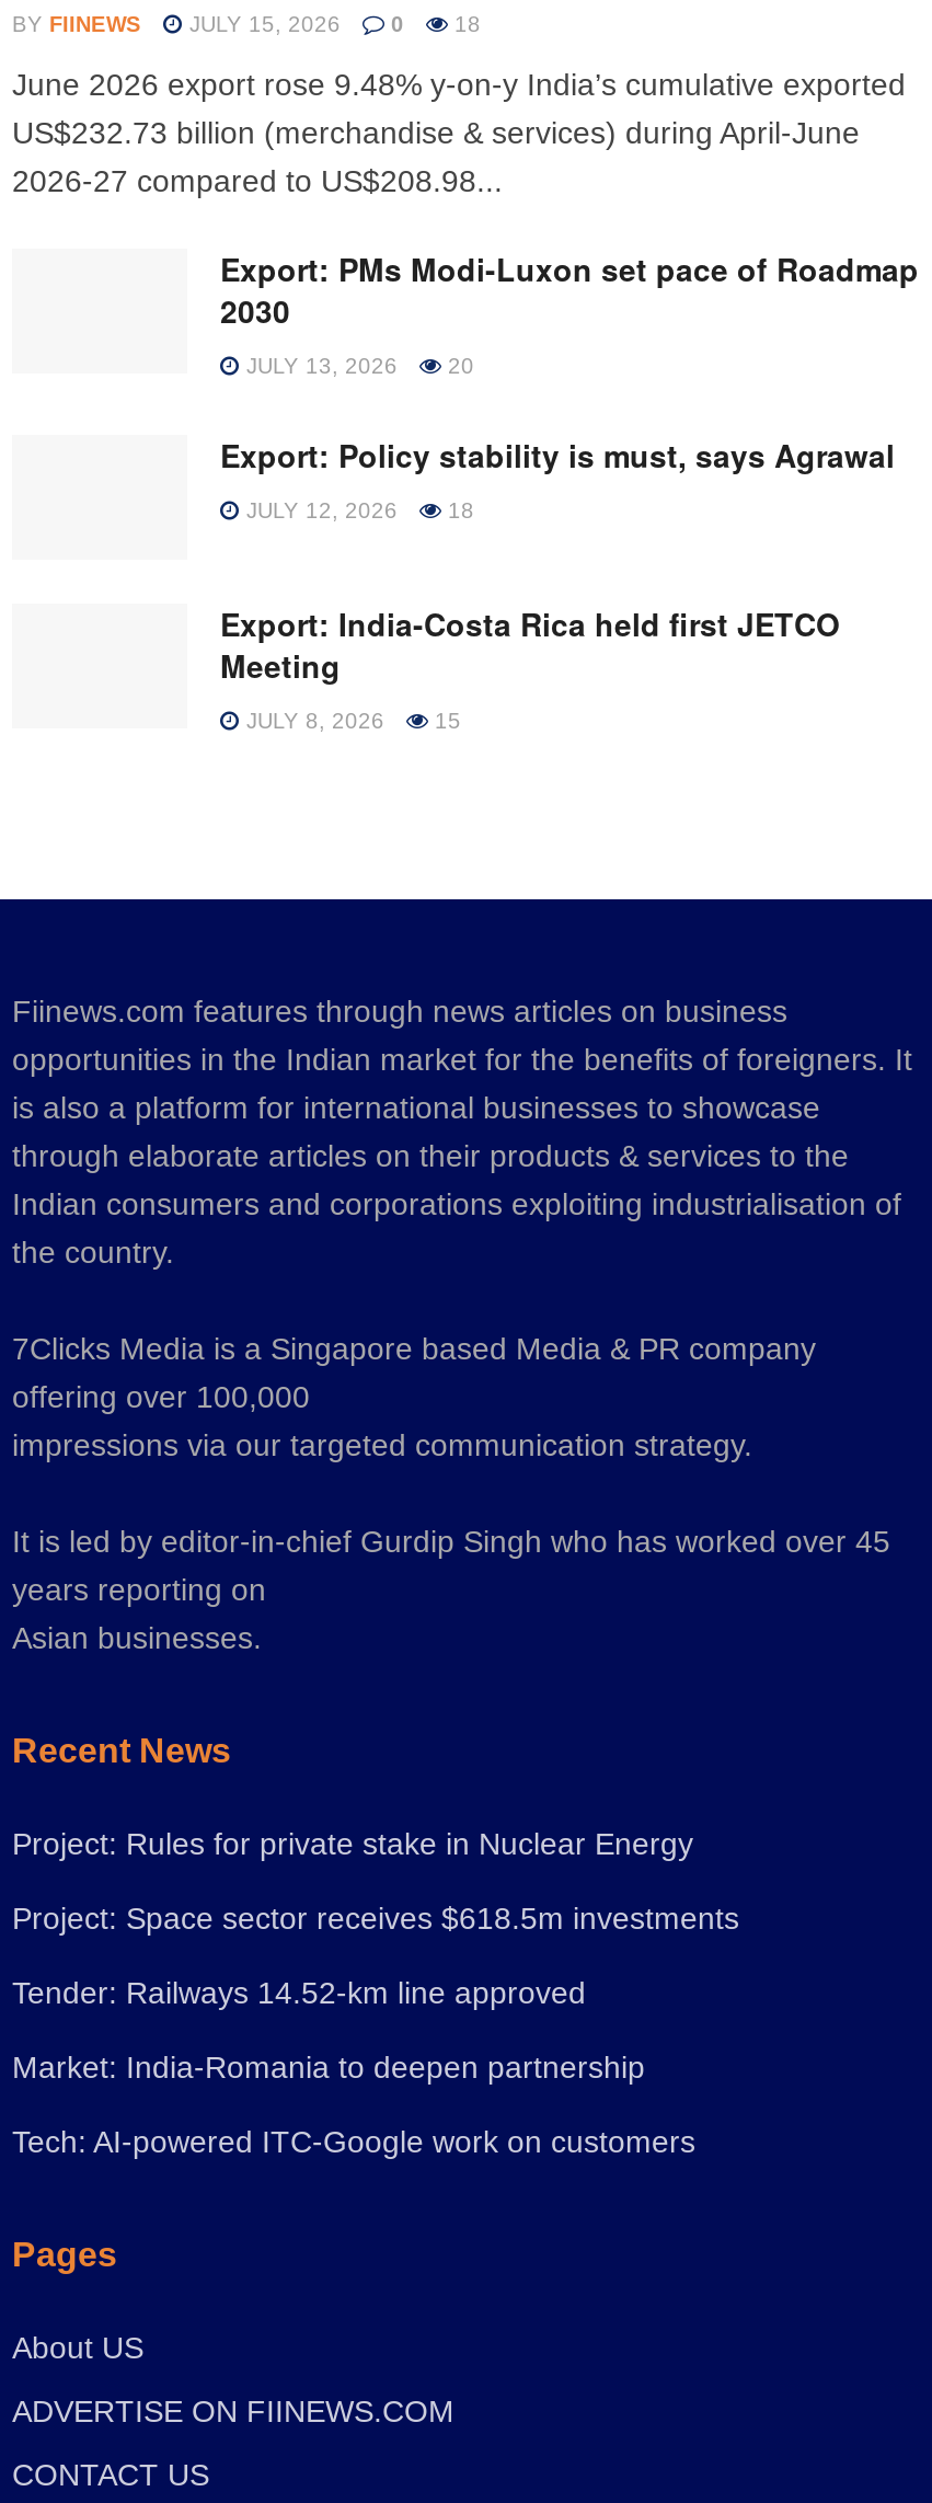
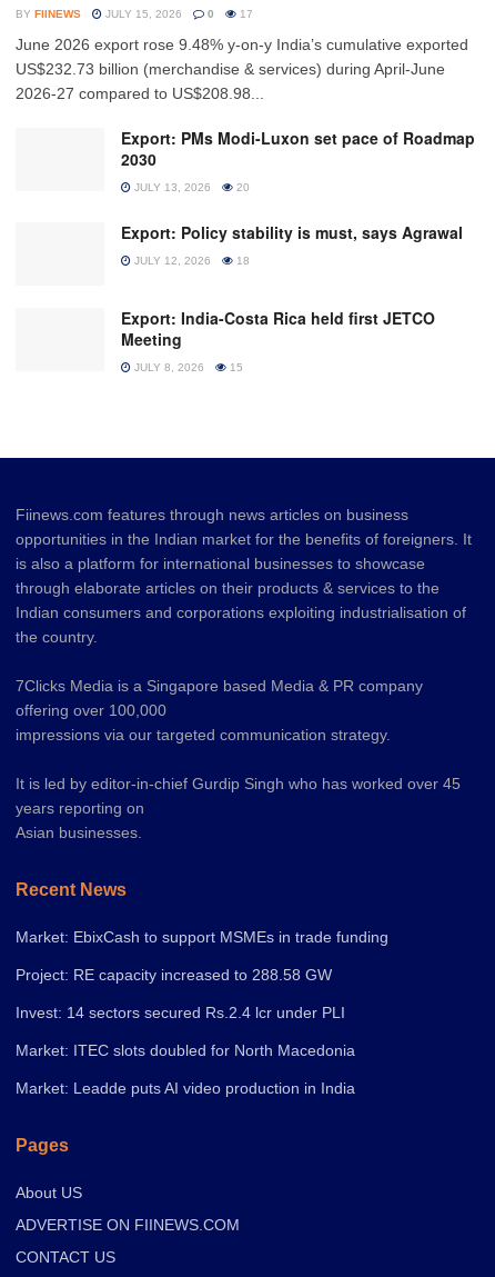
[12,11,481,35] BY FIINEWS JULY 15, 2026 0 18 -> [16,7,253,19] BY FIINEWS JULY 15, 2026 0 17
[12,1825,693,1860] Project: Rules for private stake in Nuclear Energy -> [16,928,388,945] Market: EbixCash to support MSMEs in trade funding
[12,1900,739,1935] Project: Space sector receives $618.5m investments -> [16,965,332,983] Project: RE capacity increased to 288.58 GW
[12,1974,586,2009] Tender: Railways 14.52-km line approved -> [16,1003,345,1021] Invest: 14 sectors secured Rs.2.4 lcr under PLI
[12,2049,645,2084] Market: India-Romania to deepen partnership -> [16,1041,355,1059] Market: ITEC slots doubled for North Macedonia
[12,2123,695,2158] Tech: AI-powered ITC-Google work on customers -> [16,1079,355,1097] Market: Leadde puts AI video production in India

